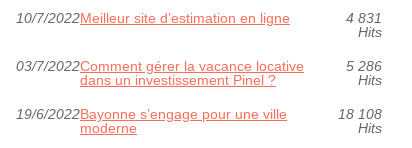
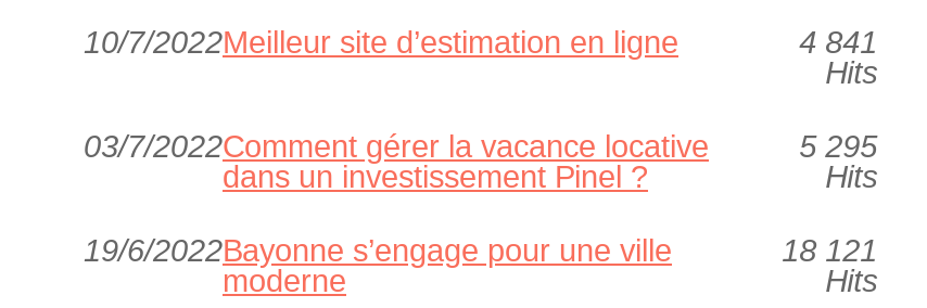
[346,10,382,26] 4 831 -> [799,25,877,60] 4 841
[346,58,382,74] 5 286 -> [799,129,877,164] 5 295
[338,106,382,122] 18 108 -> [782,234,877,268] 18 121

